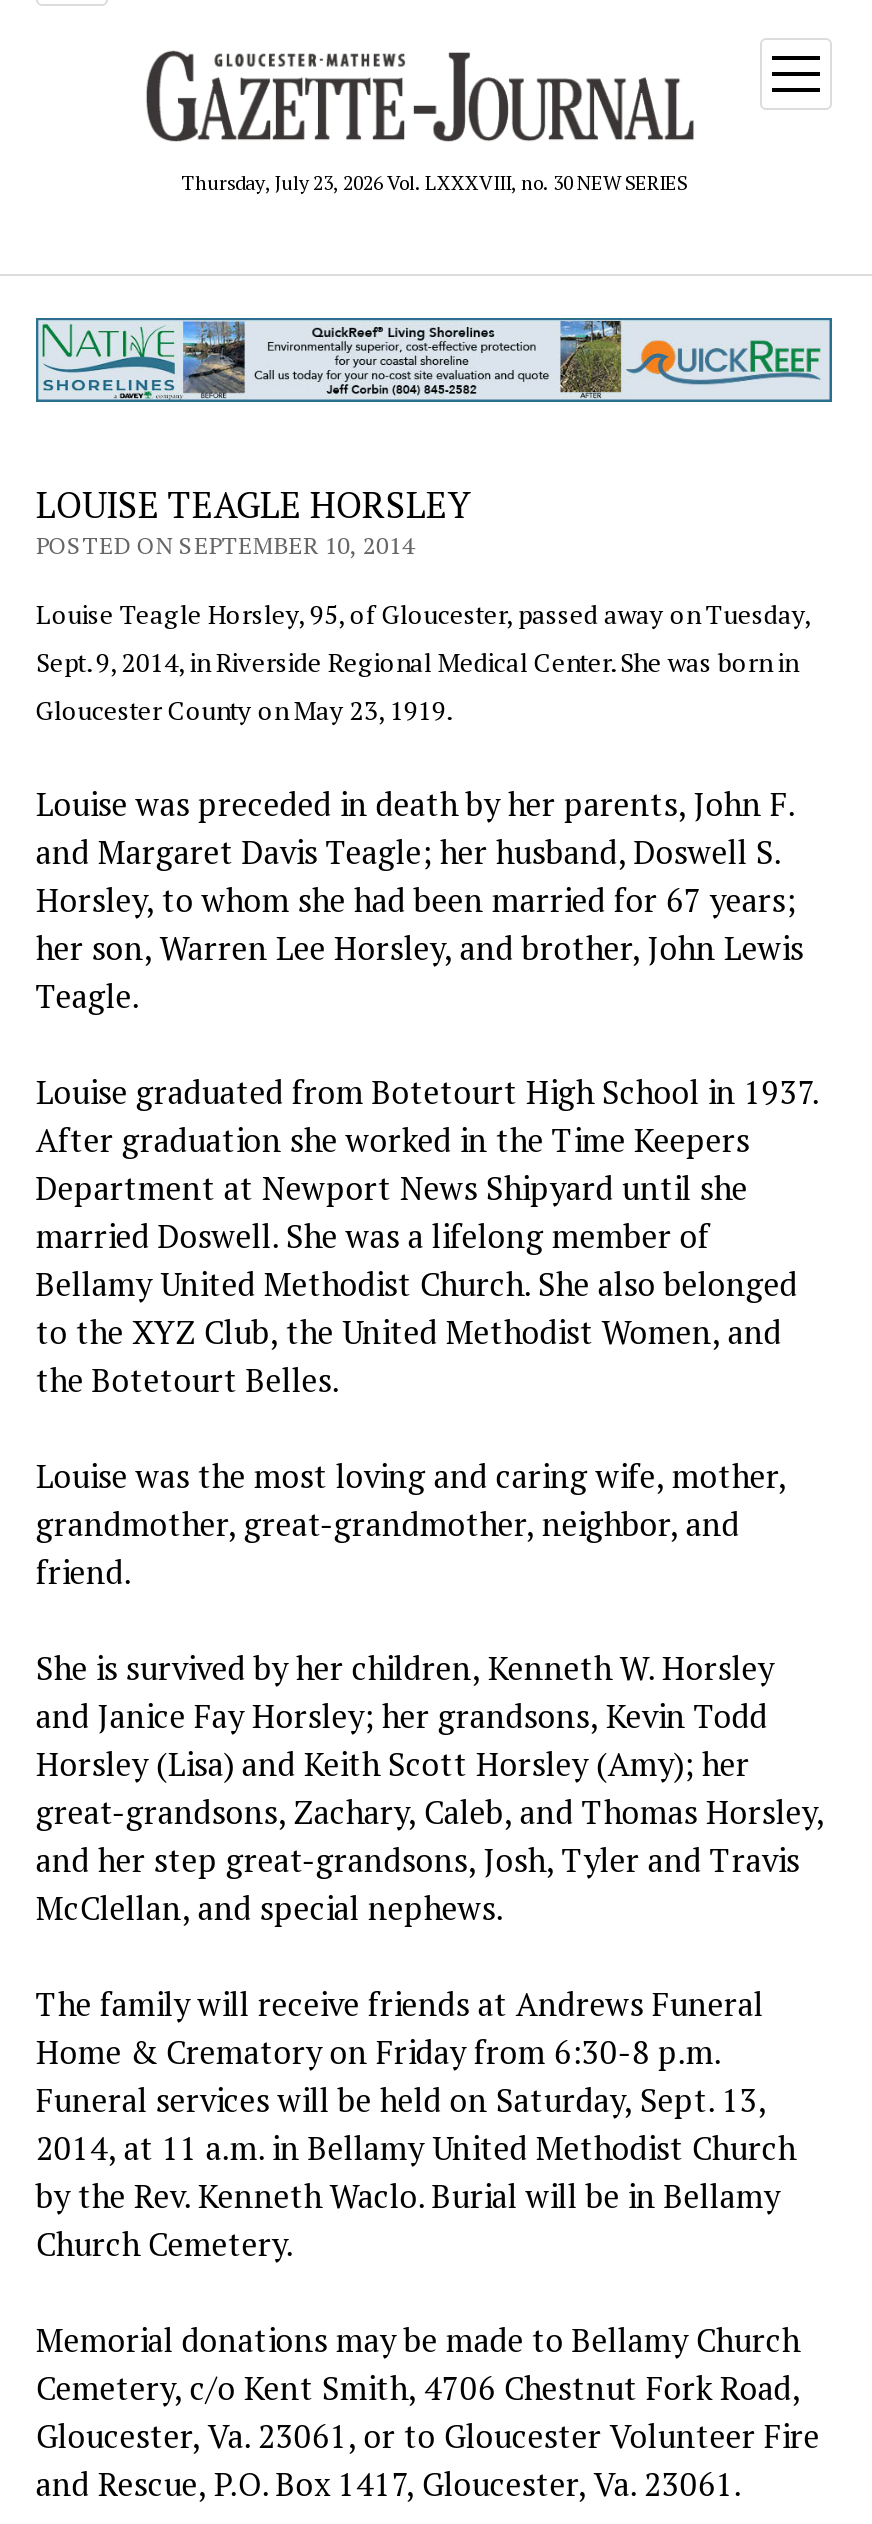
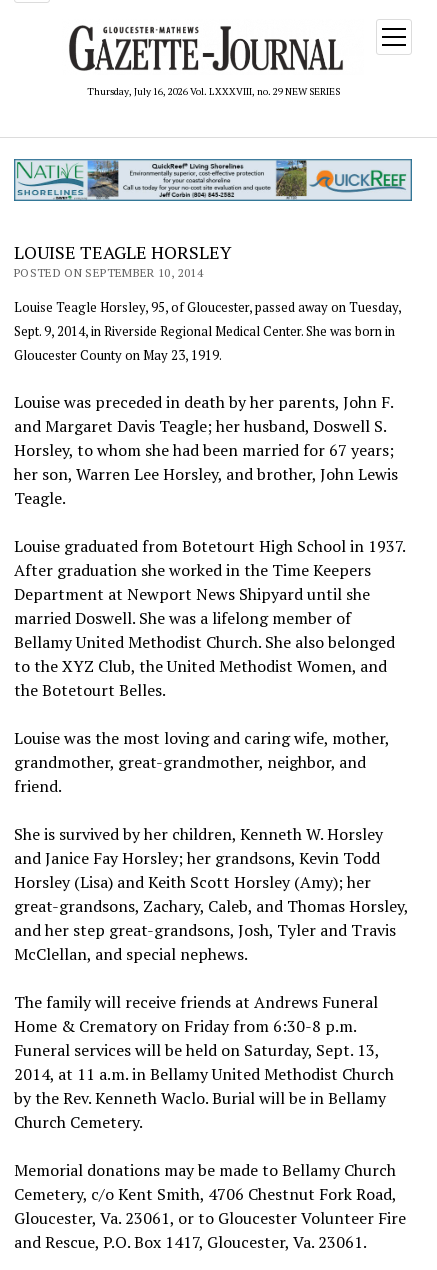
[181,170,687,196] Thursday, July 23, 2026 Vol. LXXXVIII, no. 30 NEW SERIES -> [86,85,339,98] Thursday, July 16, 2026 Vol. LXXXVIII, no. 29 NEW SERIES

